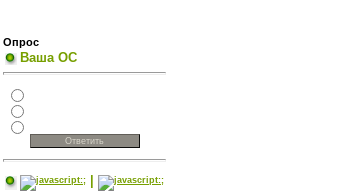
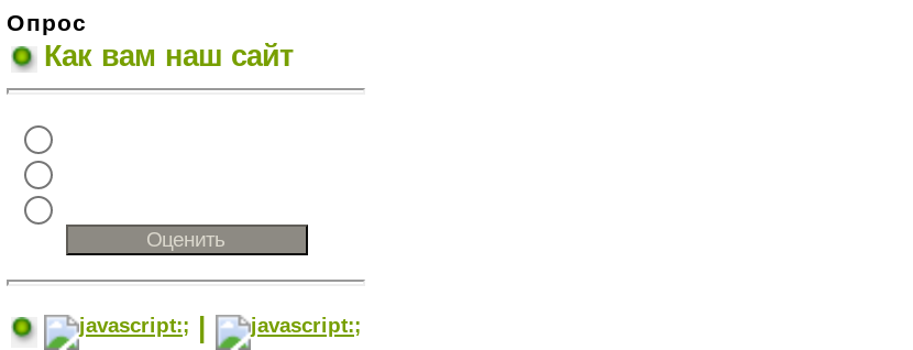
[20,50,77,65] Ваша ОС -> [44,40,293,73] Как вам наш сайт

